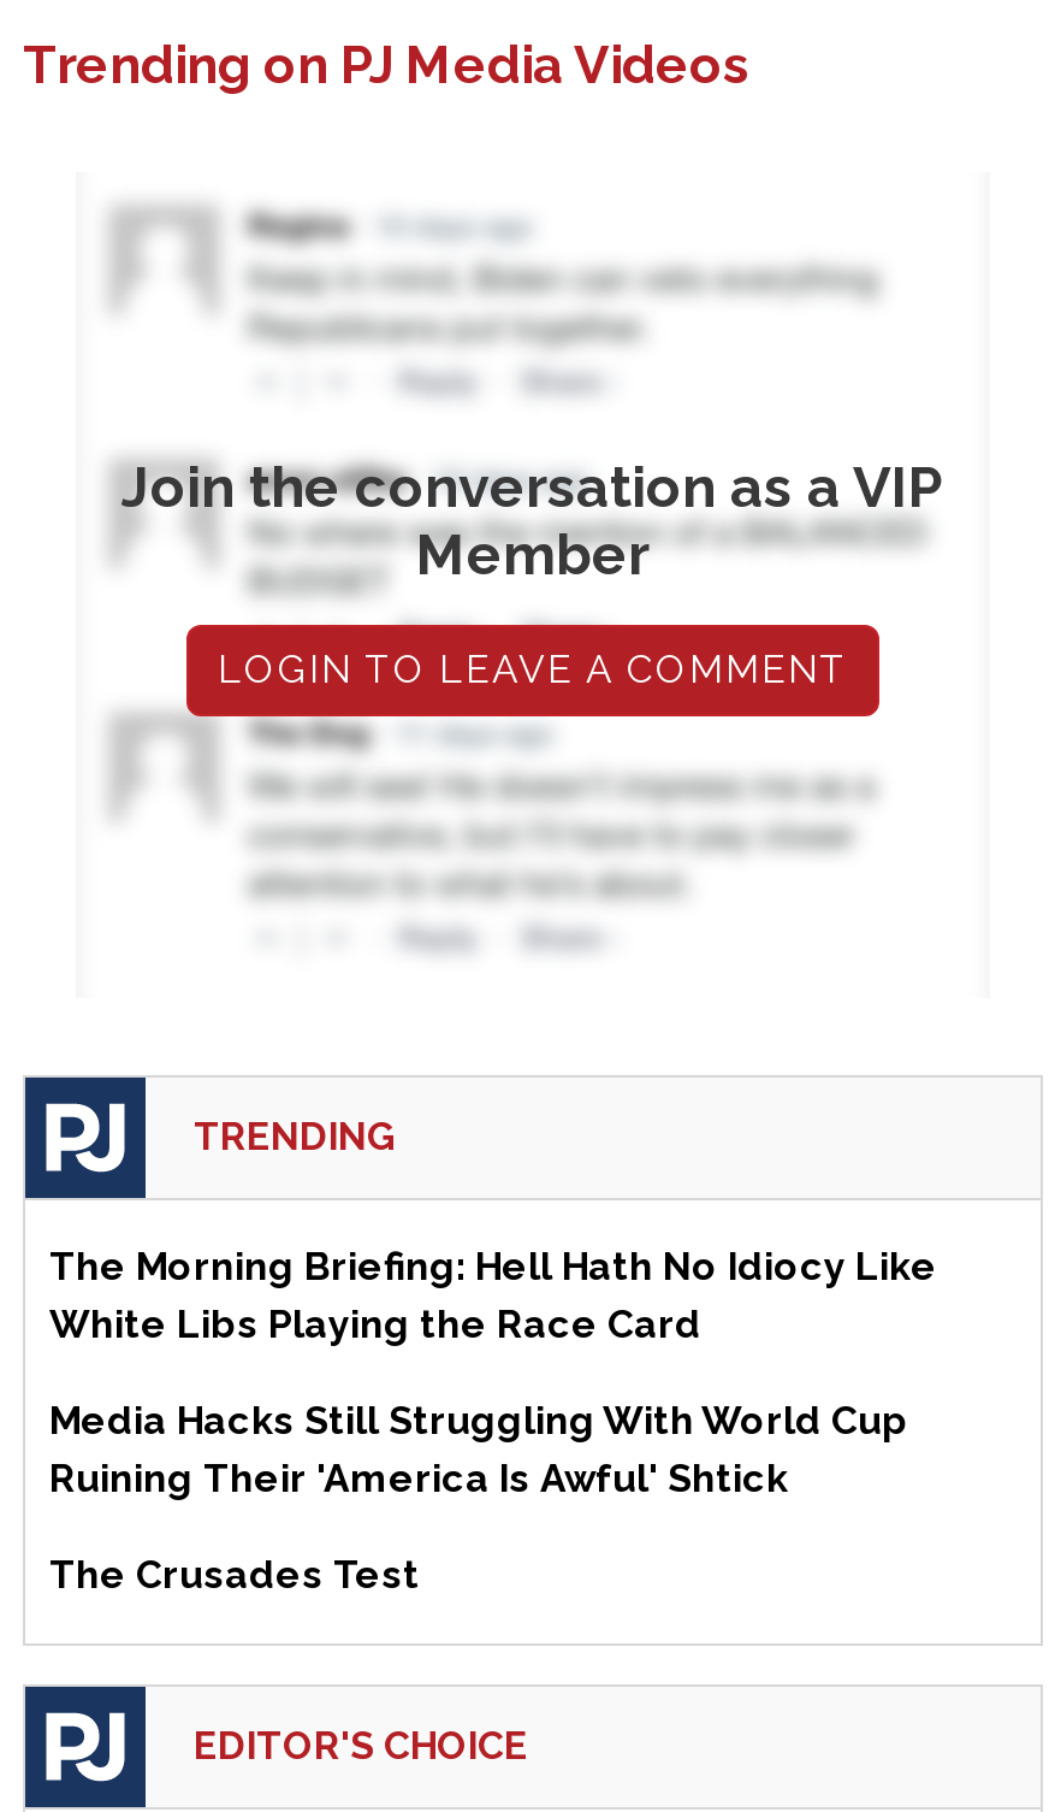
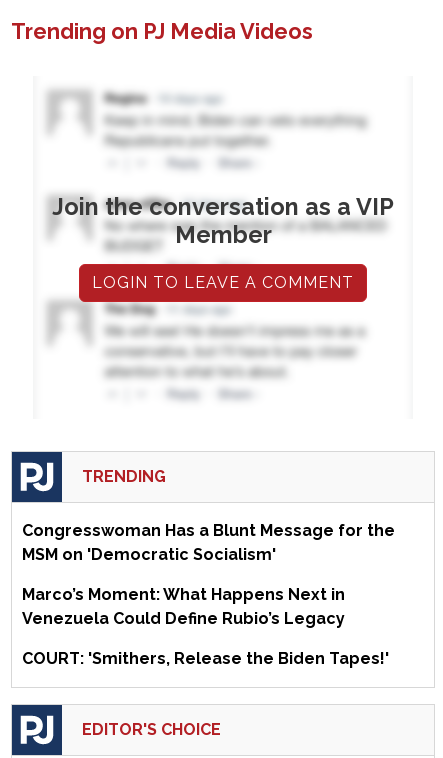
[49,1244,937,1347] The Morning Briefing: Hell Hath No Idiocy Like | White Libs Playing the Race Card -> [22,521,395,564] Congresswoman Has a Blunt Message for the | MSM on 'Democratic Socialism'
[49,1398,908,1501] Media Hacks Still Struggling With World Cup | Ruining Their 'America Is Awful' Shtick -> [22,585,345,628] Marco’s Moment: What Happens Next in | Venezuela Could Define Rubio’s Legacy
[49,1552,420,1598] The Crusades Test -> [22,649,389,668] COURT: 'Smithers, Release the Biden Tapes!'

